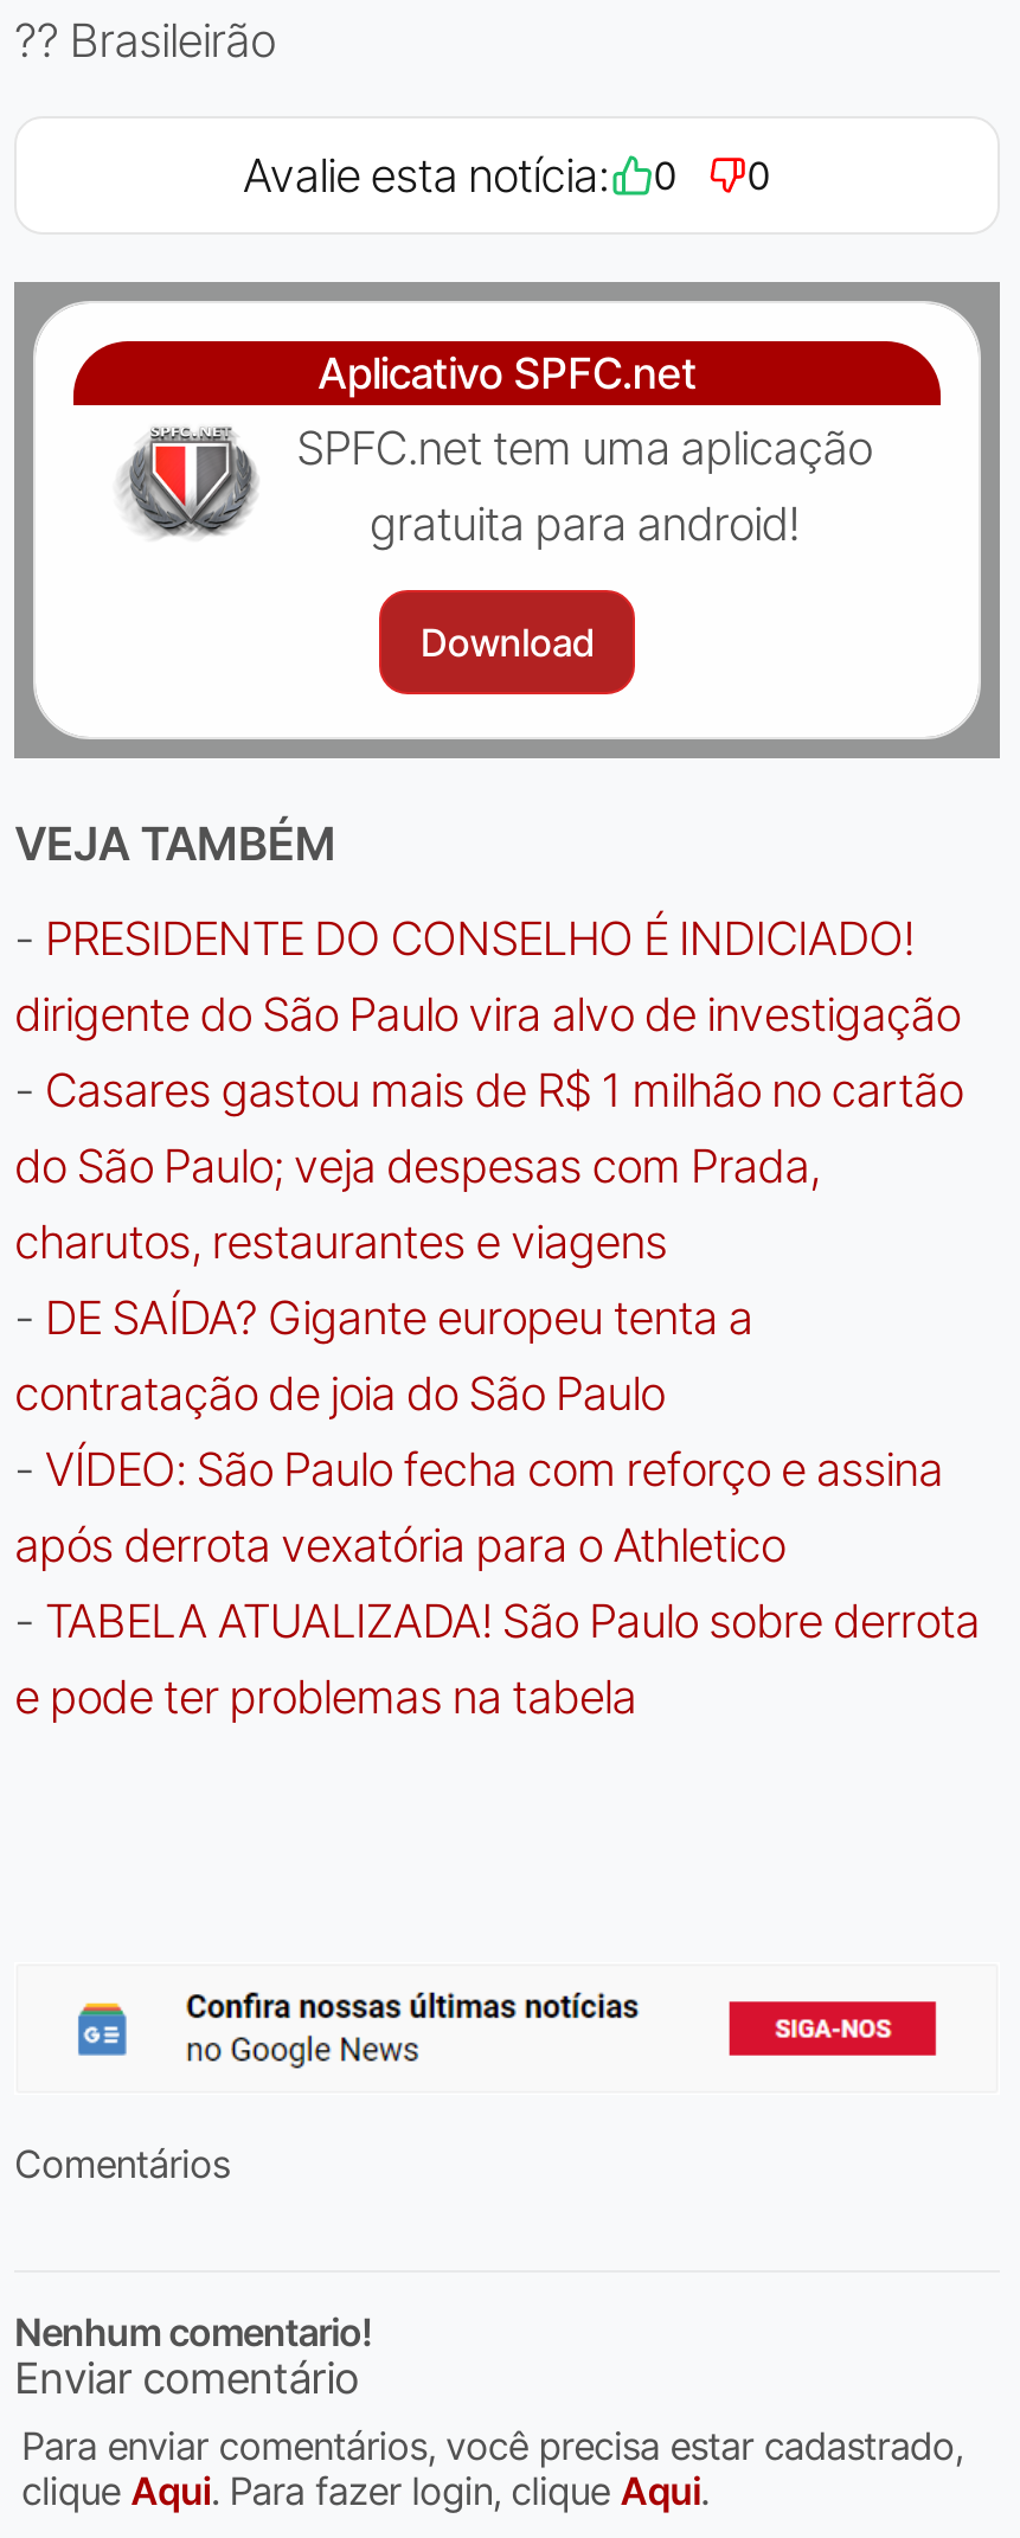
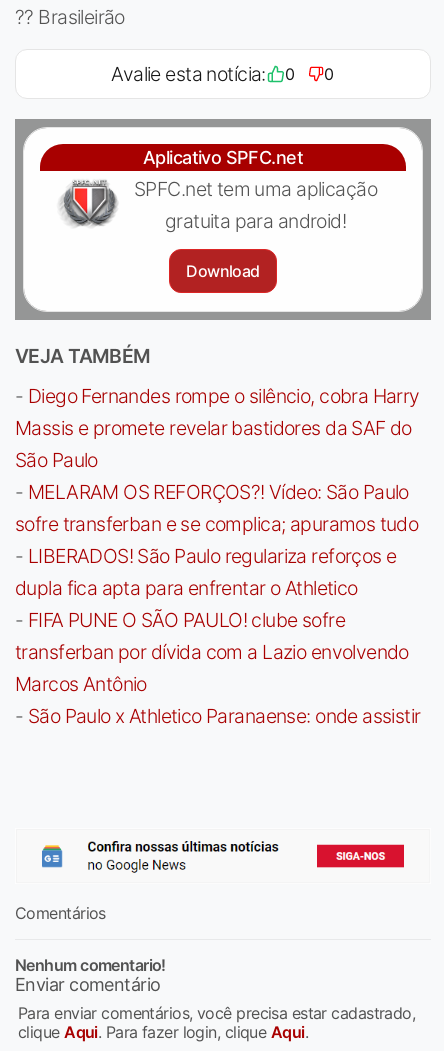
[14,910,980,1726] - PRESIDENTE DO CONSELHO É INDICIADO! | dirigente do São Paulo vira alvo de investigação | - Casares gastou mais de R$ 1 milhão no cartão | do São Paulo; veja despesas com Prada, | charutos, restaurantes e viagens | - DE SAÍDA? Gigante europeu tenta a | contratação de joia do São Paulo | - VÍDEO: São Paulo fecha com reforço e assina | após derrota vexatória para o Athletico | - TABELA ATUALIZADA! São Paulo sobre derrota | e pode ter problemas na tabela -> [15,384,420,728] - Diego Fernandes rompe o silêncio, cobra Harry | Massis e promete revelar bastidores da SAF do | São Paulo | - MELARAM OS REFORÇOS?! Vídeo: São Paulo | sofre transferban e se complica; apuramos tudo | - LIBERADOS! São Paulo regulariza reforços e | dupla fica apta para enfrentar o Athletico | - FIFA PUNE O SÃO PAULO! clube sofre | transferban por dívida com a Lazio envolvendo | Marcos Antônio | - São Paulo x Athletico Paranaense: onde assistir

